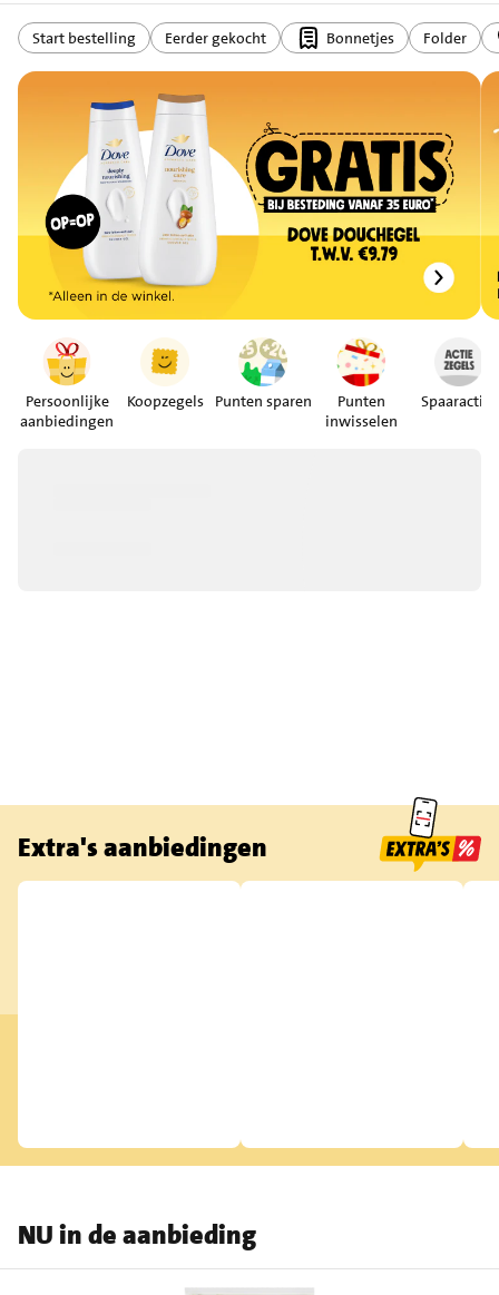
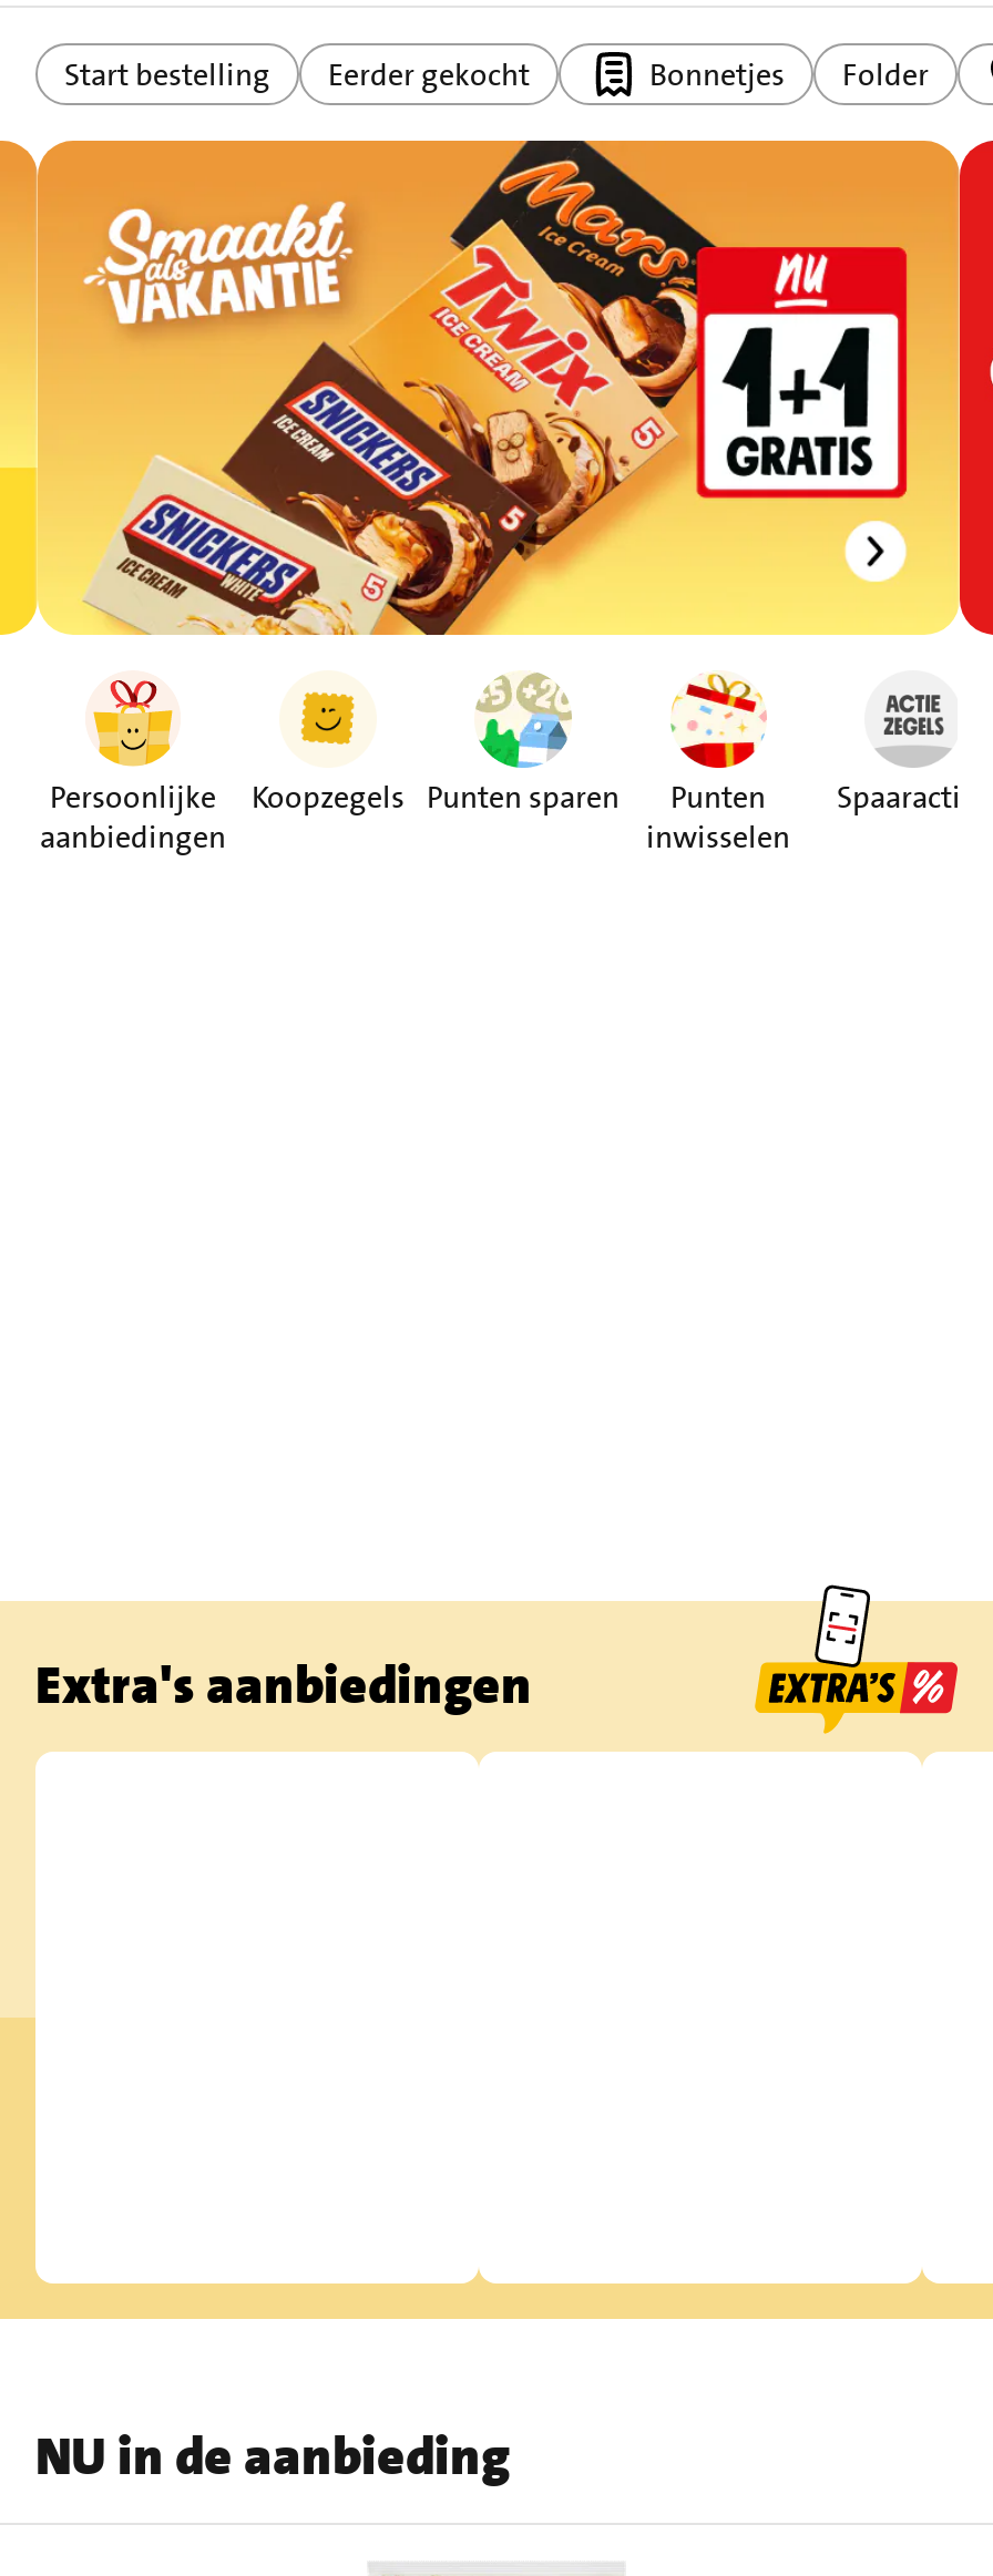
[3,70,496,321] [image] -> [7,138,986,637] [image]

